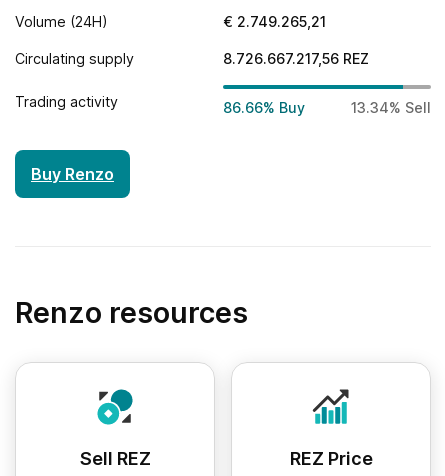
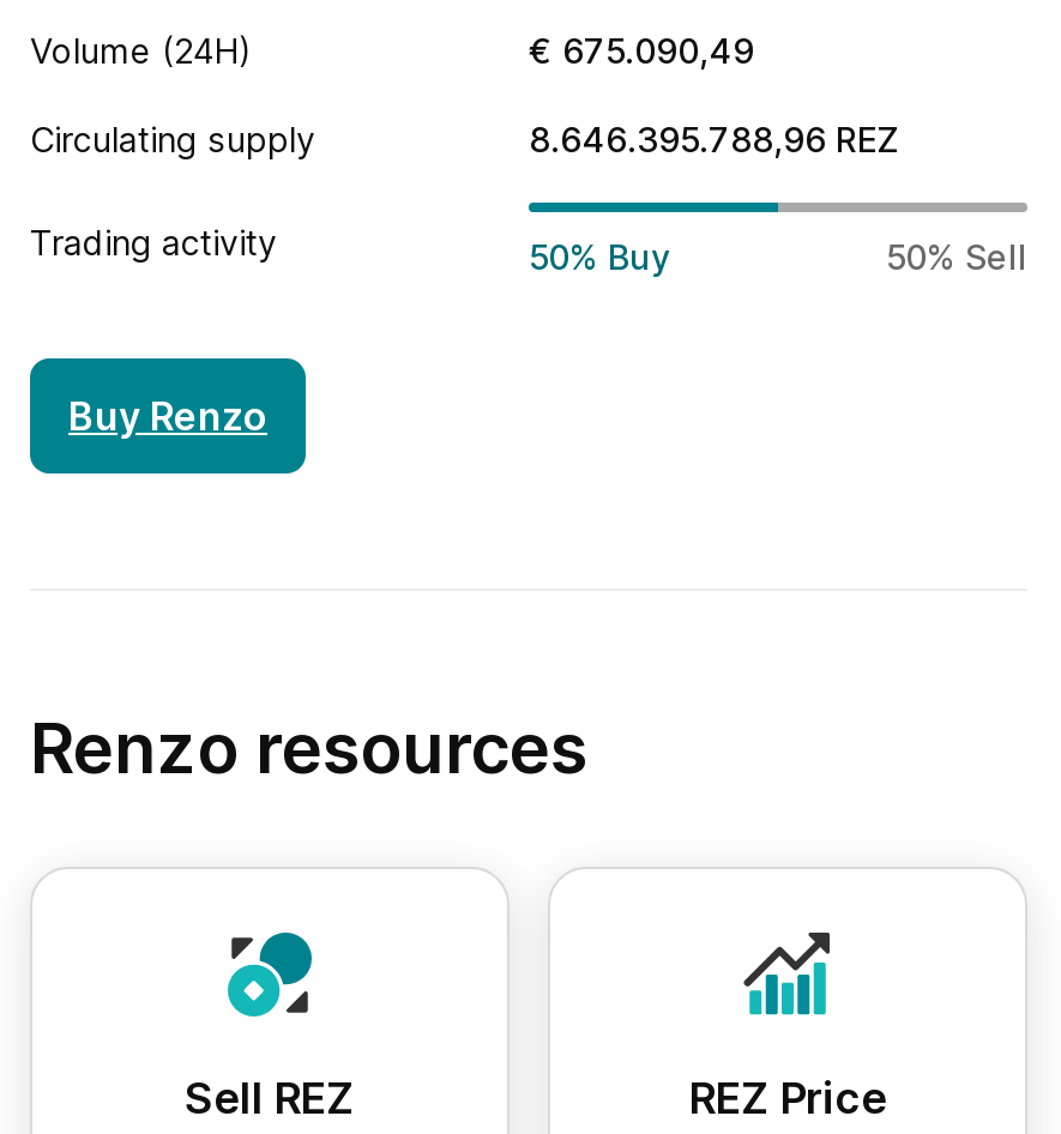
[223,13,326,30] €2.749.265,21 -> [529,30,754,71] €675.090,49
[223,50,369,67] 8.726.667.217,56 REZ -> [529,119,898,159] 8.646.395.788,96 REZ
[223,99,305,116] 86.66% Buy -> [529,236,670,277] 50% Buy
[351,99,431,116] 13.34% Sell -> [886,236,1027,277] 50% Sell

